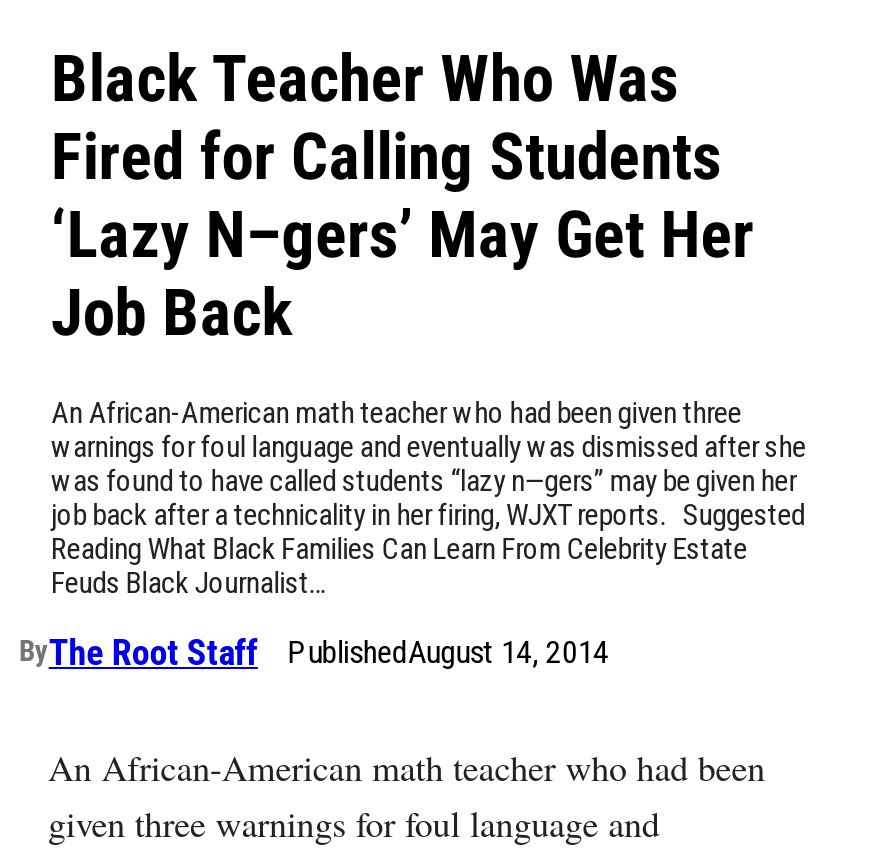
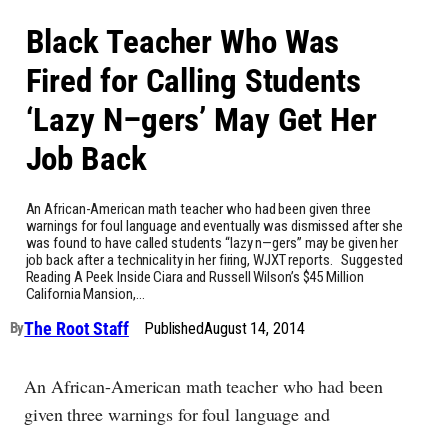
[51,531,747,601] Reading What Black Families Can Learn From Celebrity Estate | Feuds Black Journalist… -> [25,268,363,303] Reading A Peek Inside Ciara and Russell Wilson’s $45 Million | California Mansion,…

